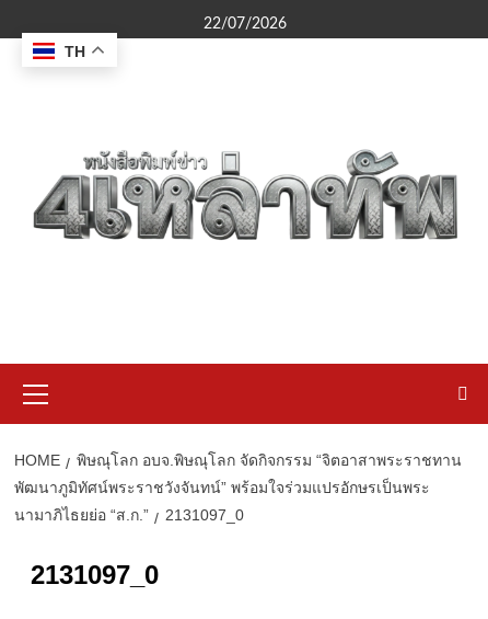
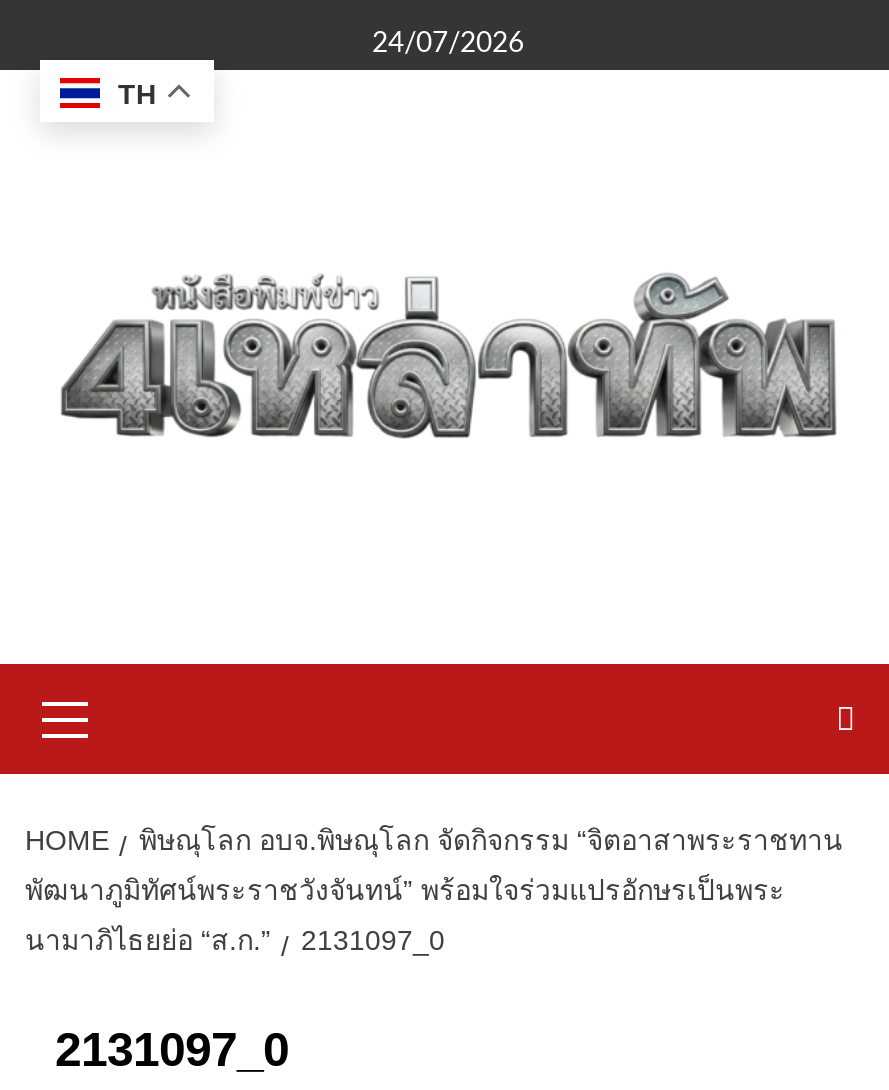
[204,16,287,32] 22/07/2026 -> [372,30,524,58] 24/07/2026

